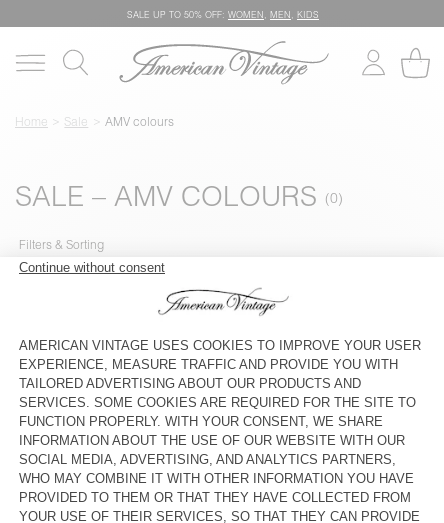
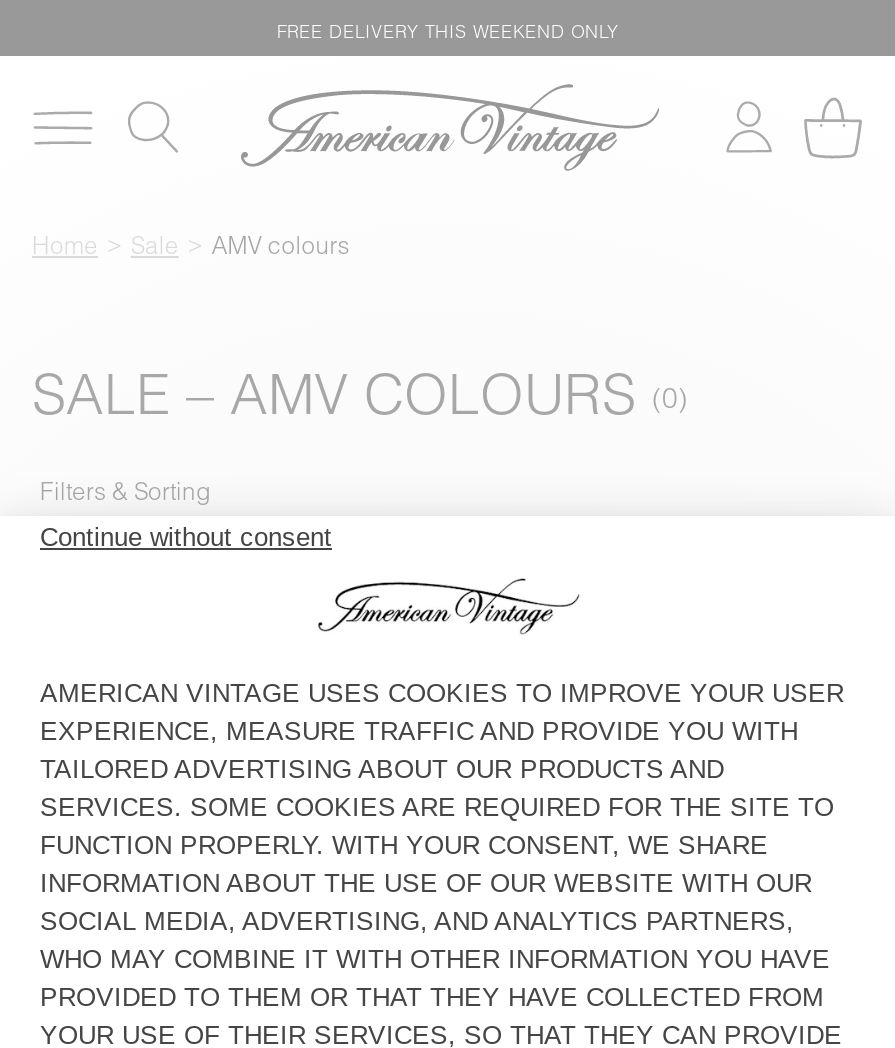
[127,8,319,19] SALE UP TO 50% OFF: WOMEN, MEN, KIDS -> [277,19,619,41] FREE DELIVERY THIS WEEKEND ONLY

